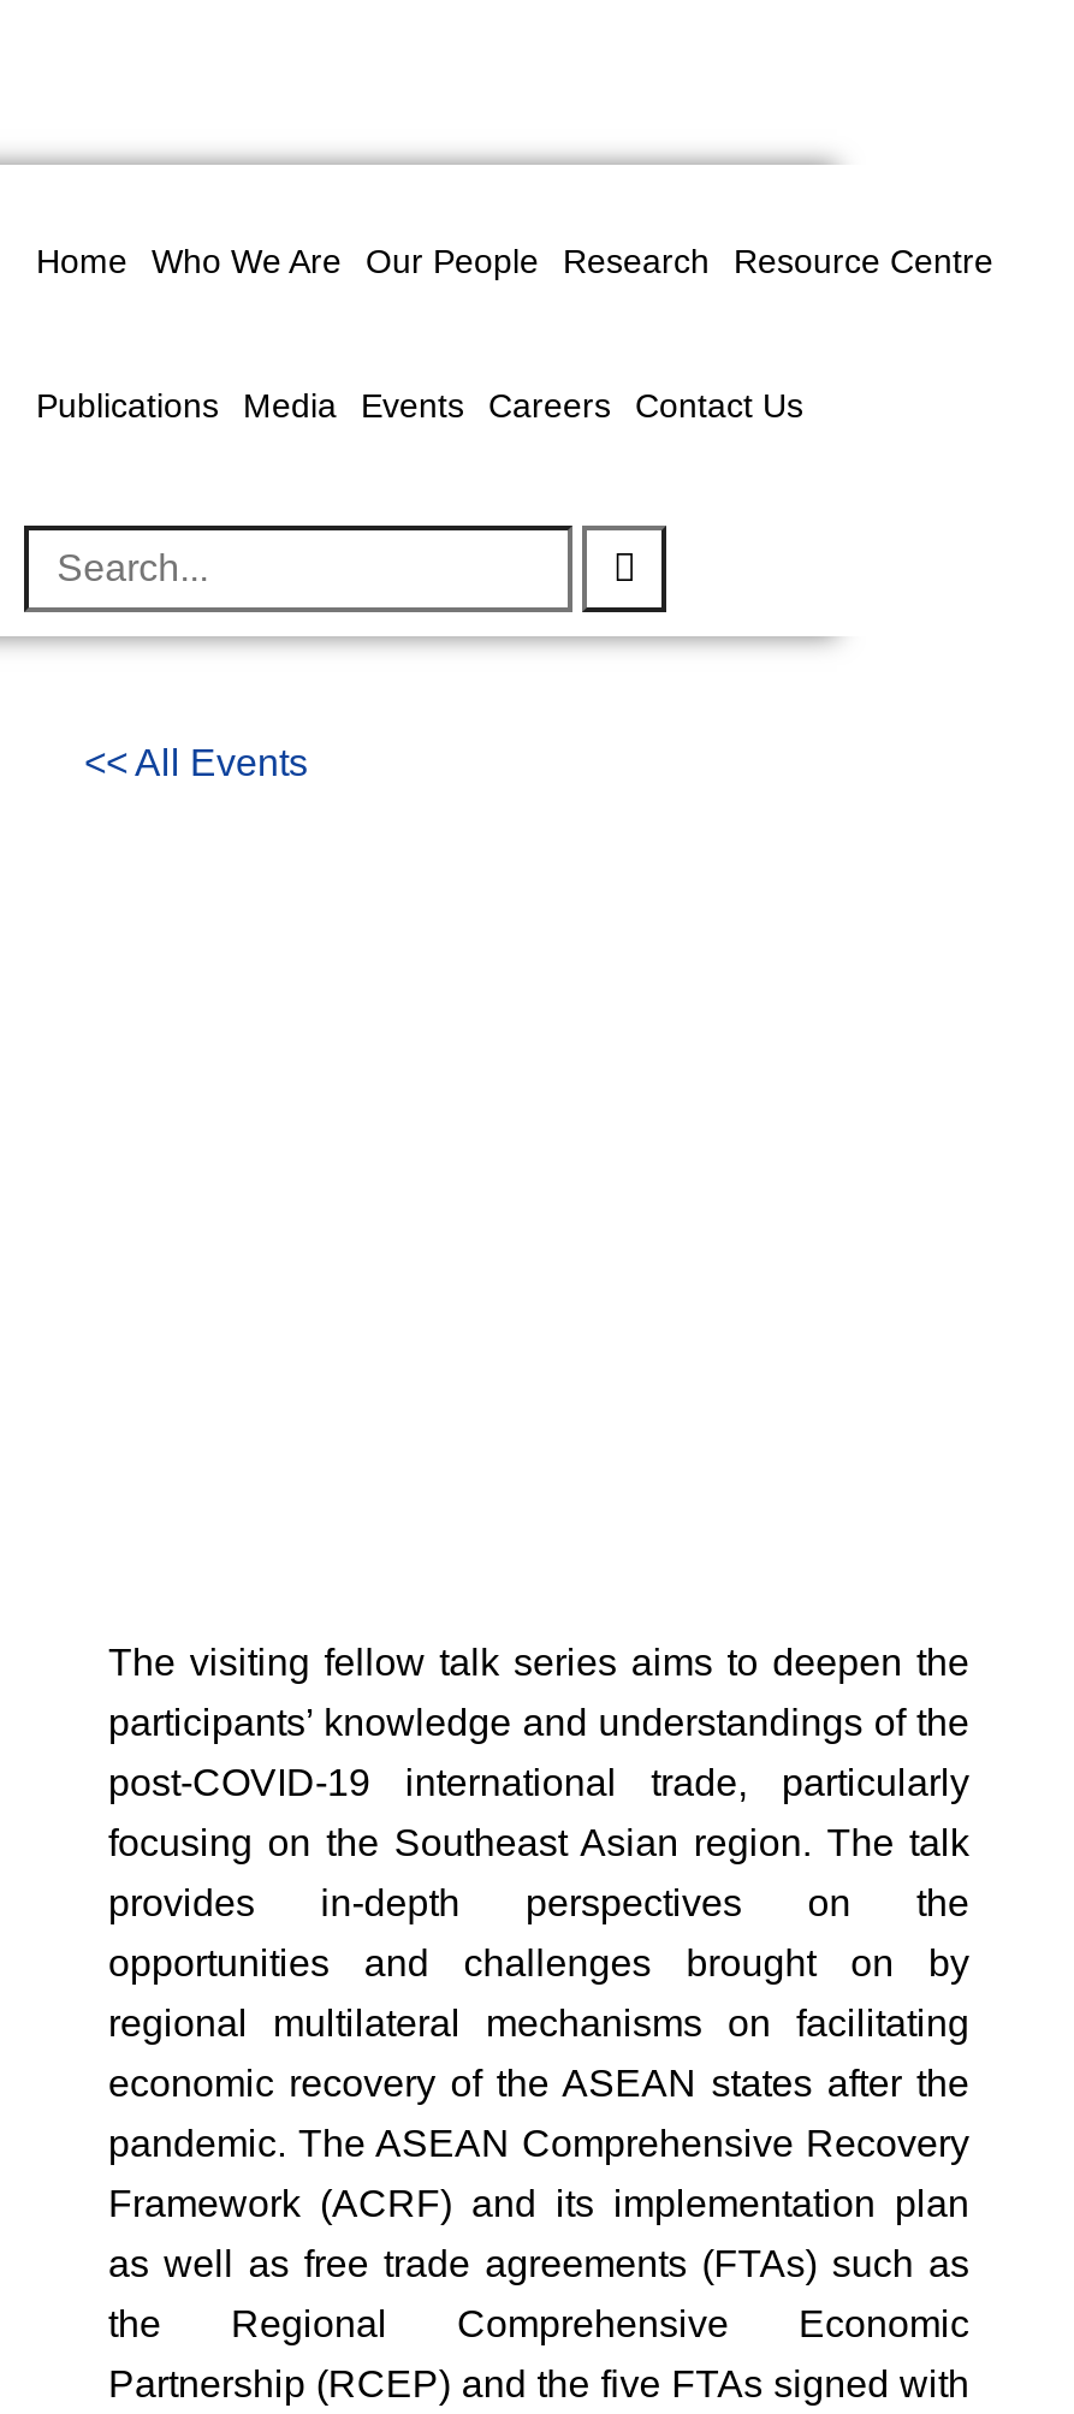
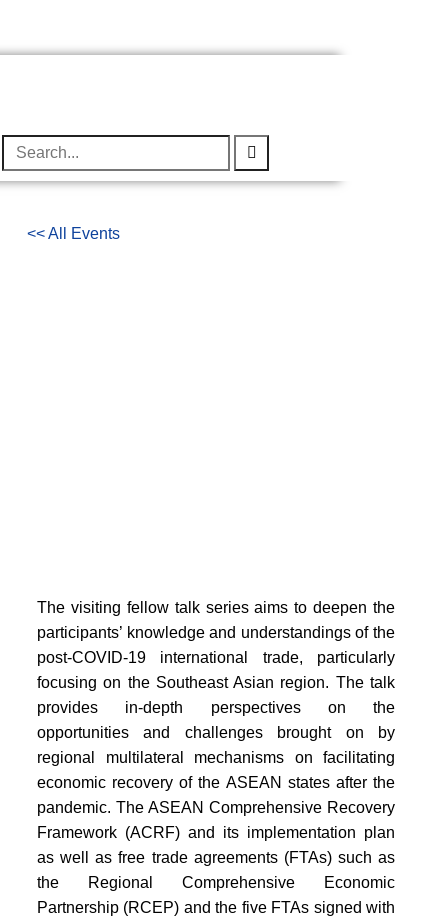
[36,242,993,280] Home | Who We Are | Our People | Research | Resource Centre -> none
[36,386,803,425] Publications | Media | Events | Careers | Contact Us -> none

